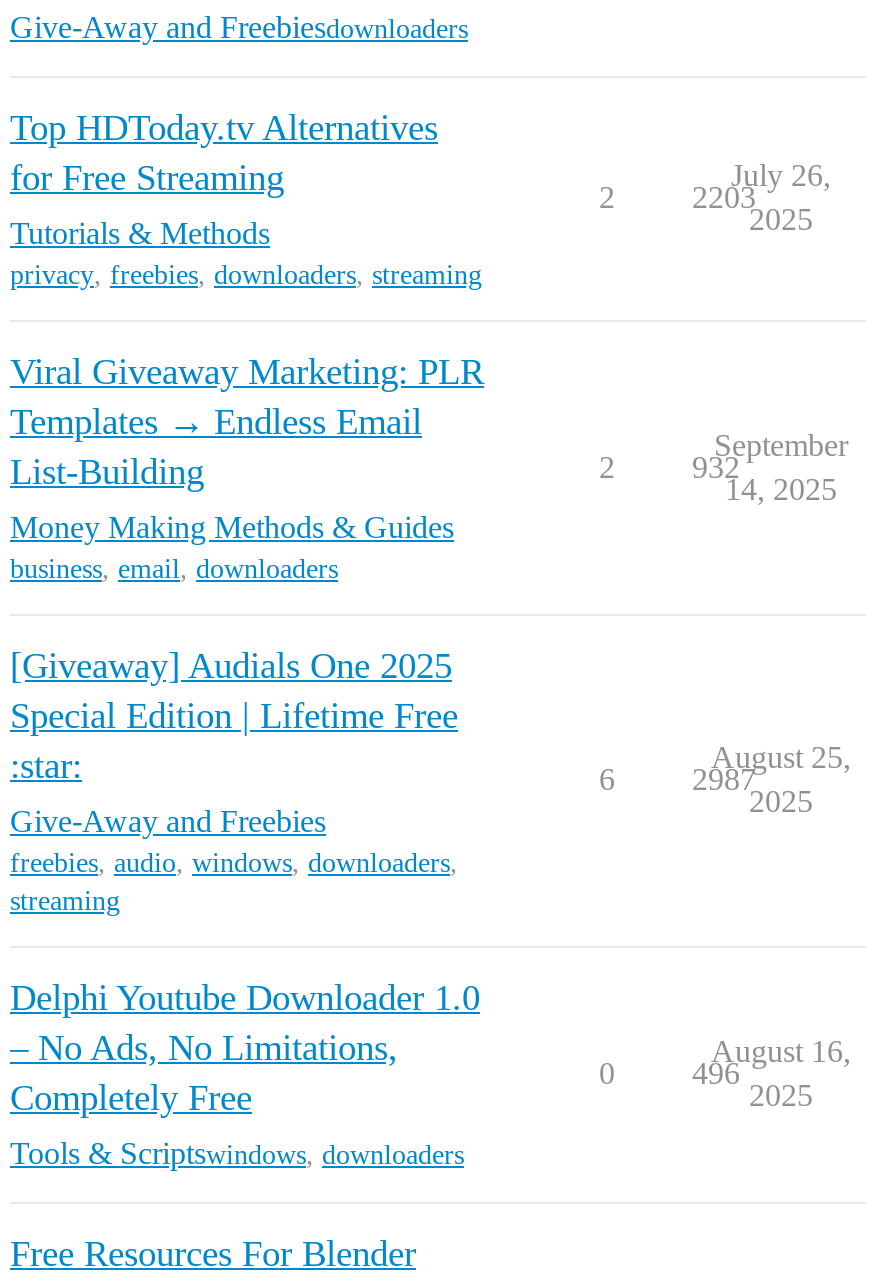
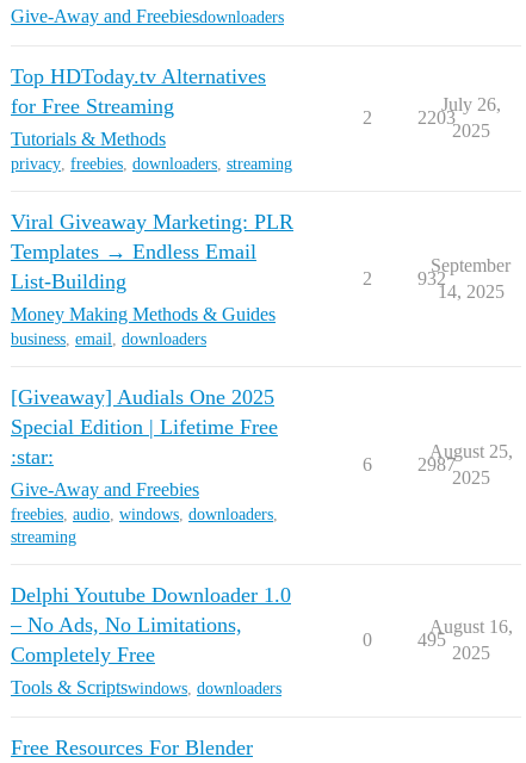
[692,1056,740,1090] 496 -> [417,629,446,650] 495

